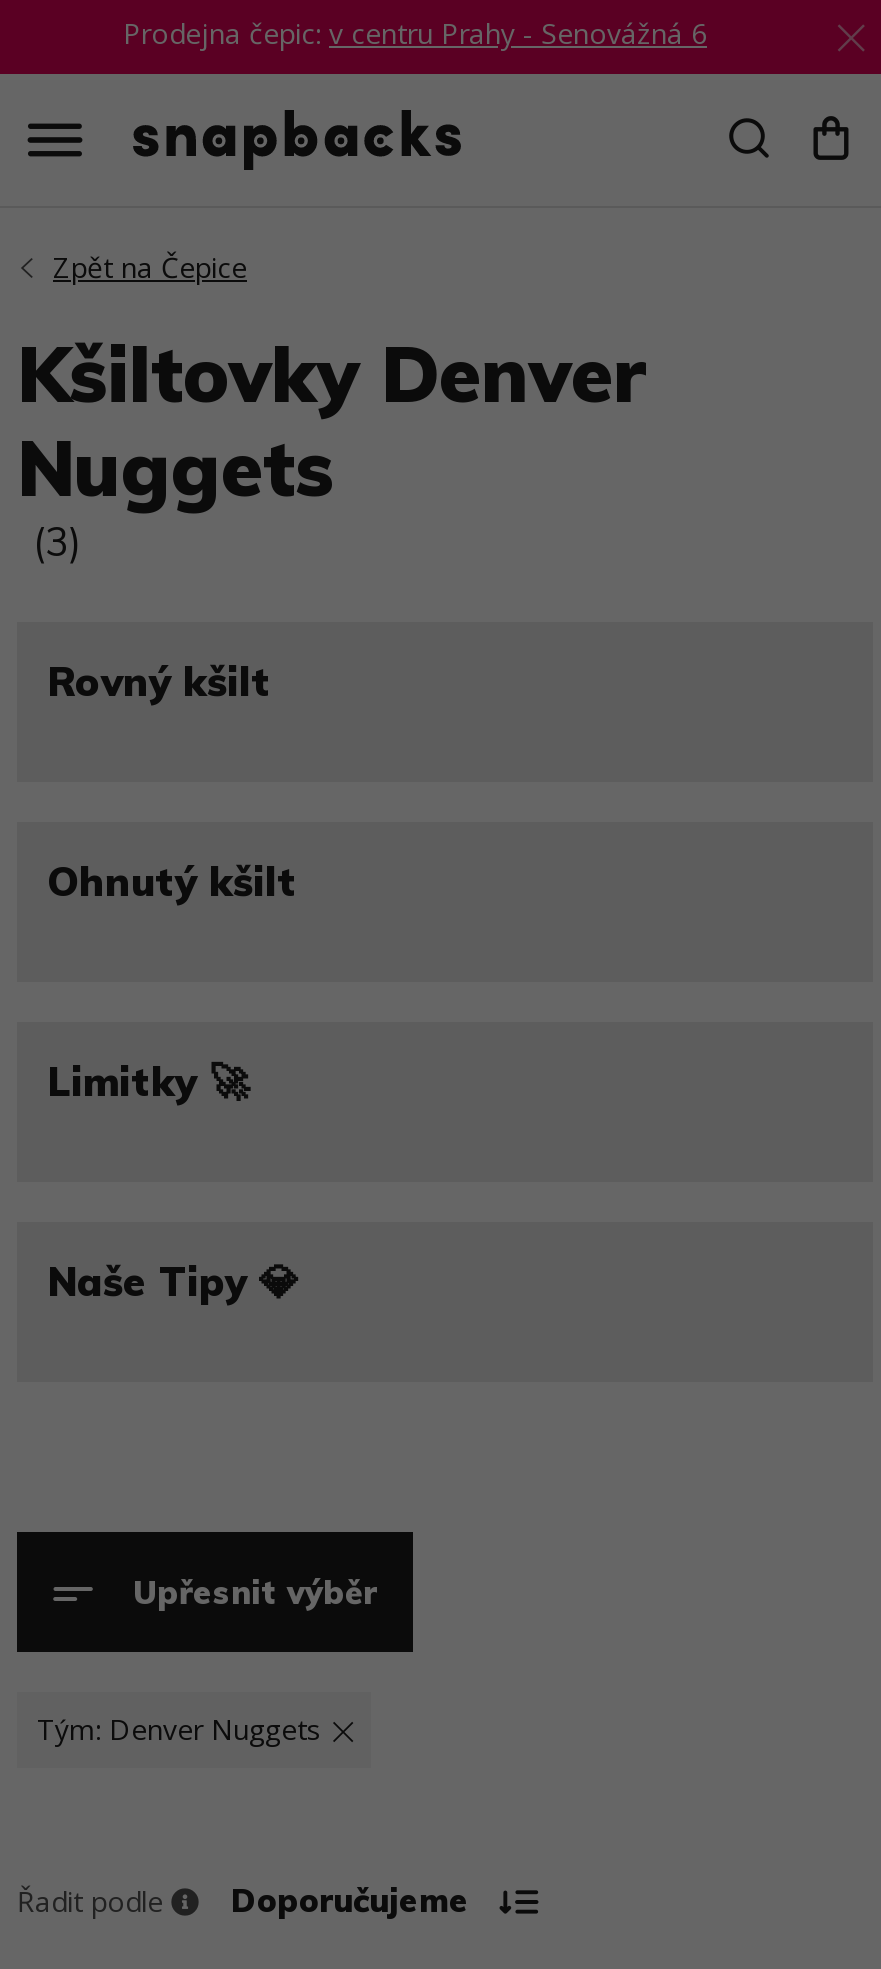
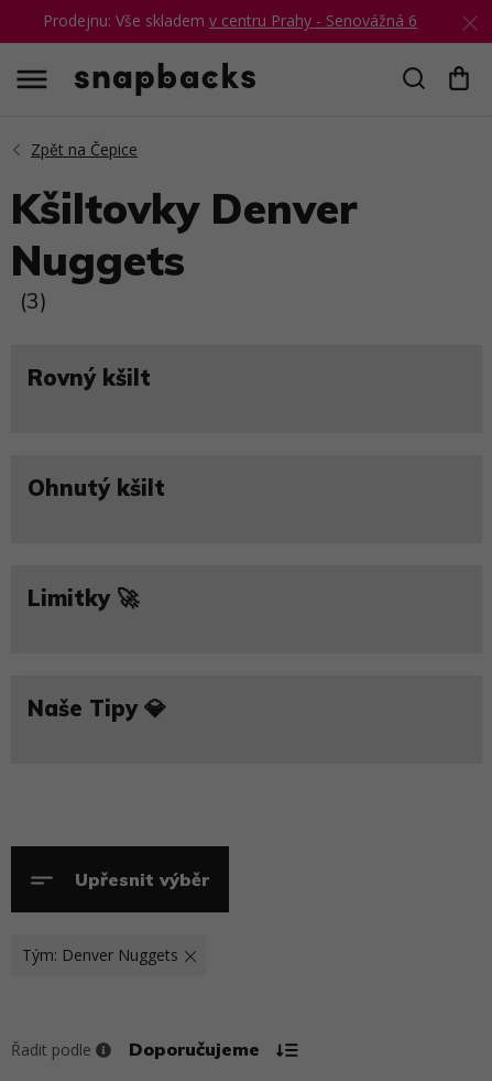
[123,14,707,52] Prodejna čepic: v centru Prahy - Senovážná 6 -> [43,10,417,31] Prodejnu: Vše skladem v centru Prahy - Senovážná 6

